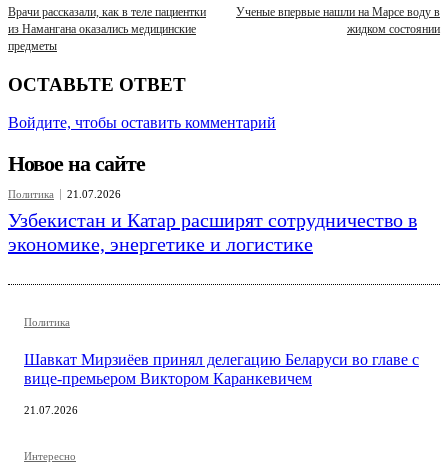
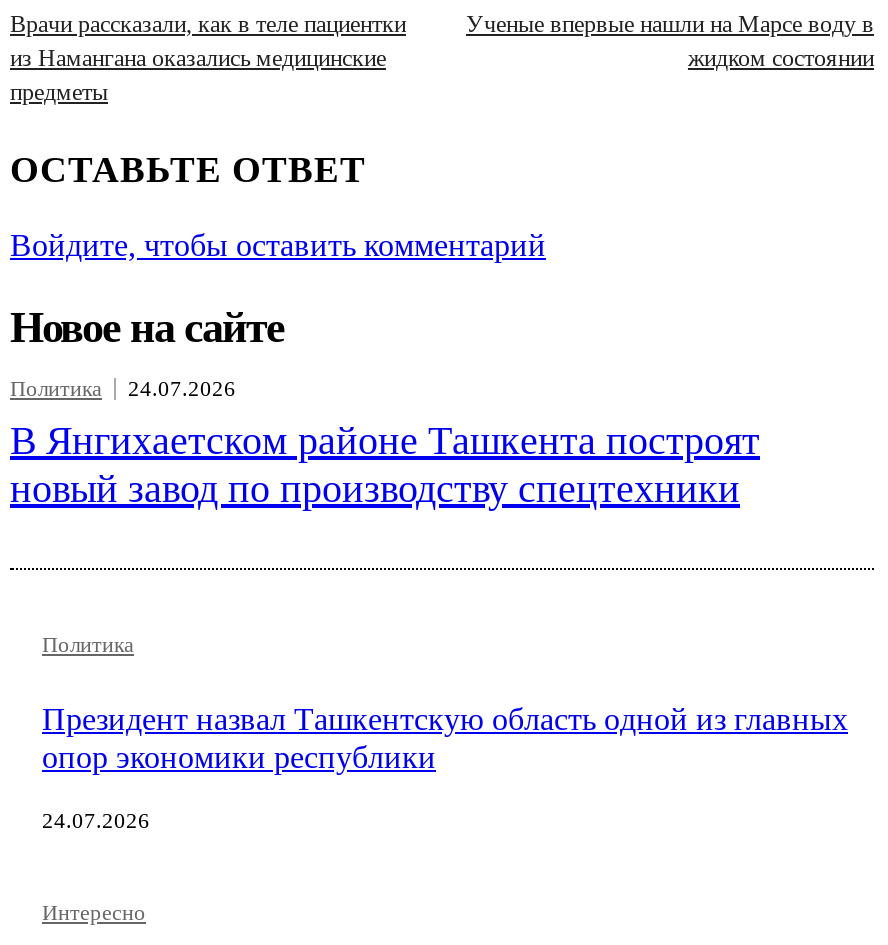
[8,188,417,255] 21.07.2026 | Узбекистан и Катар расширят сотрудничество в | экономике, энергетике и логистике -> [10,377,760,511] 24.07.2026 | В Янгихаетском районе Ташкента построят | новый завод по производству спецтехники
[24,351,419,387] Шавкат Мирзиёев принял делегацию Беларуси во главе с | вице-премьером Виктором Каранкевичем -> [42,703,848,775] Президент назвал Ташкентскую область одной из главных | опор экономики республики
[24,404,78,416] 21.07.2026 -> [42,809,150,833] 24.07.2026

